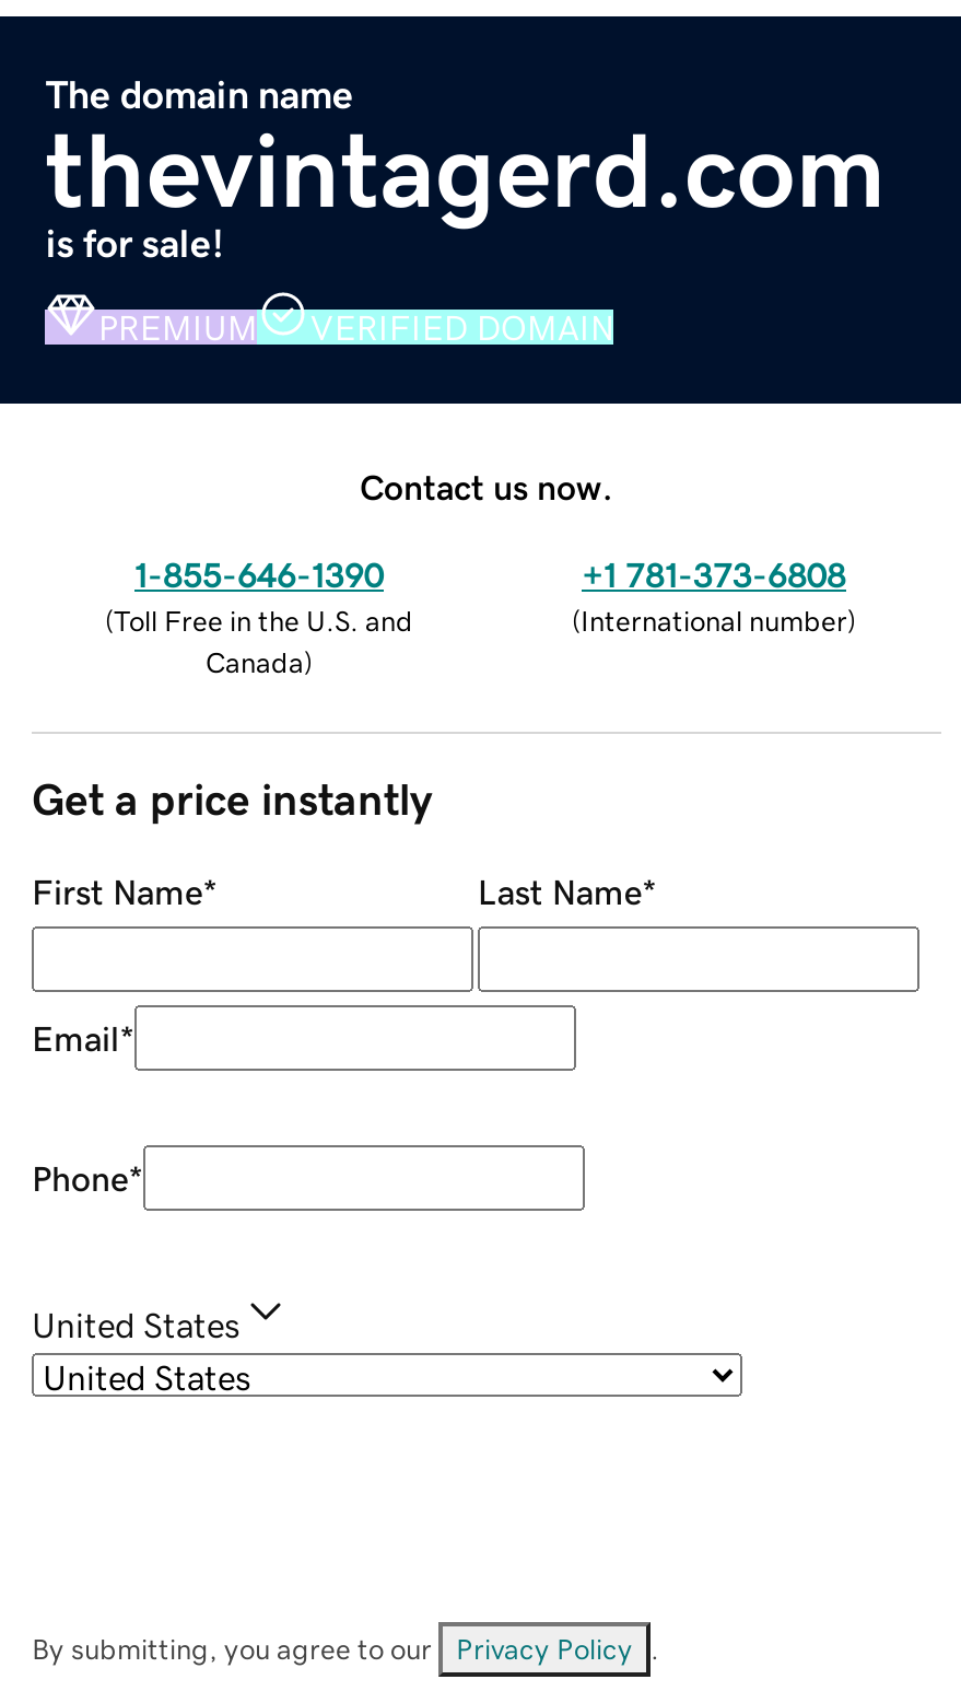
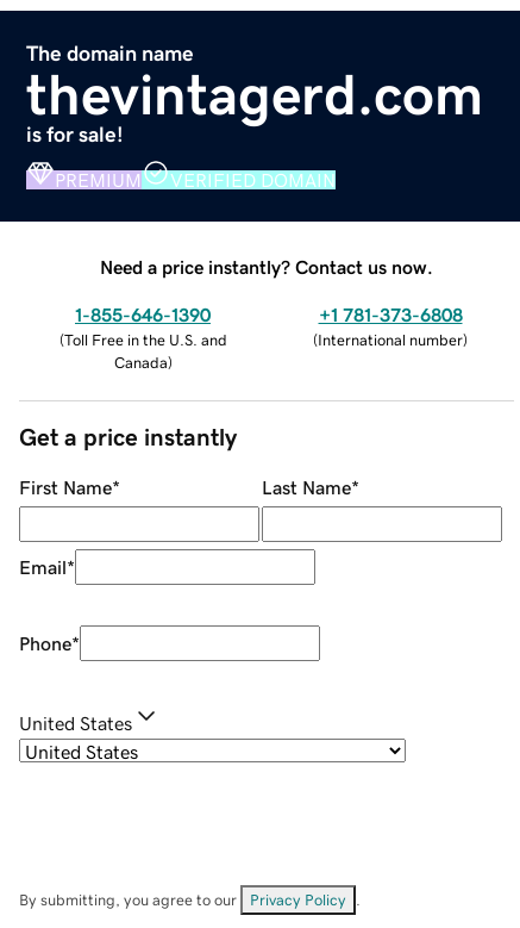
[360,468,613,503] Contact us now. -> [100,257,433,276] Need a price instantly? Contact us now.

